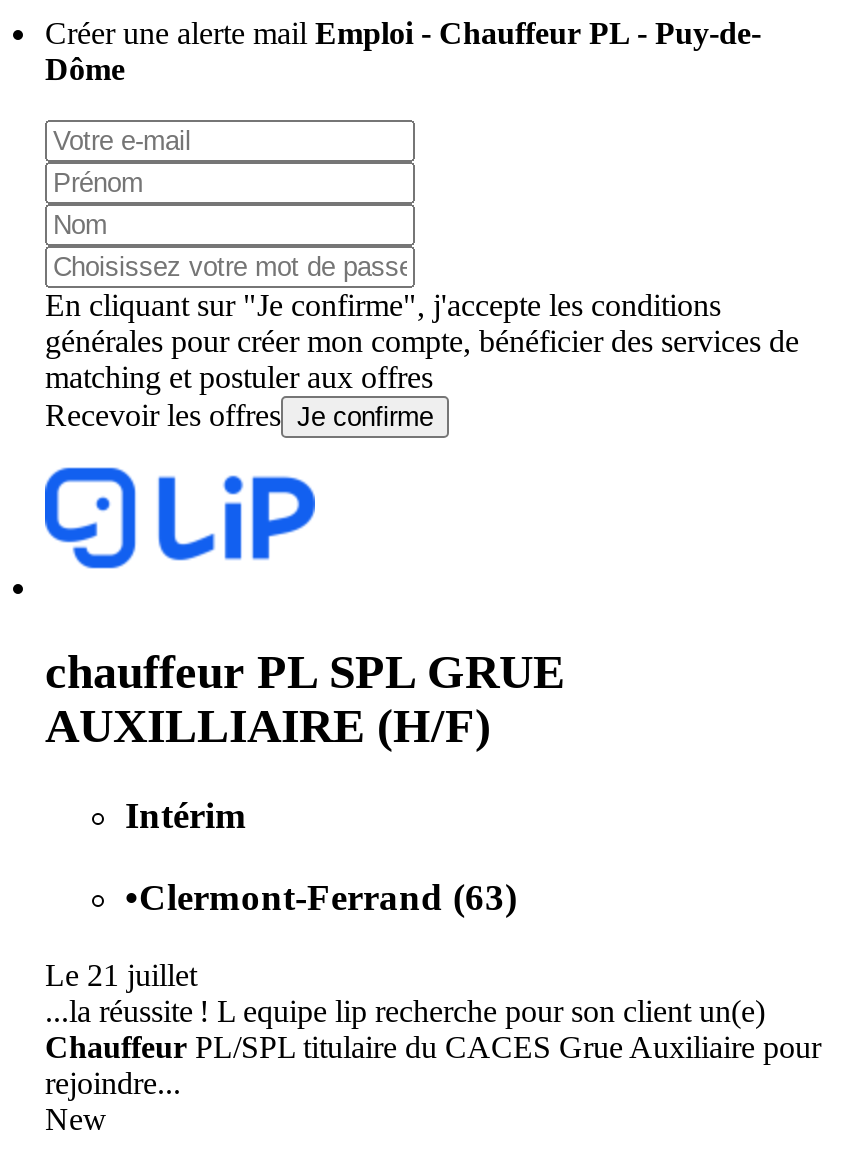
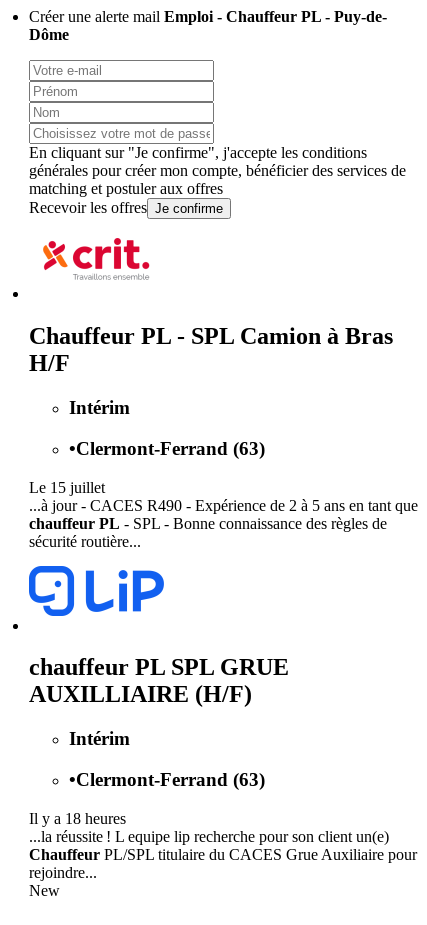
none -> [29,323,418,550] Chauffeur PL - SPL Camion à Bras | H/F | Intérim | •Clermont-Ferrand (63) | Le 15 juillet | ...à jour - CACES R490 - Expérience de 2 à 5 ans en tant que | chauffeur PL - SPL - Bonne connaissance des règles de | sécurité routière...
none -> [42,237,150,280] [image]
[45,957,197,991] Le 21 juillet -> [29,810,126,827] Il y a 18 heures

